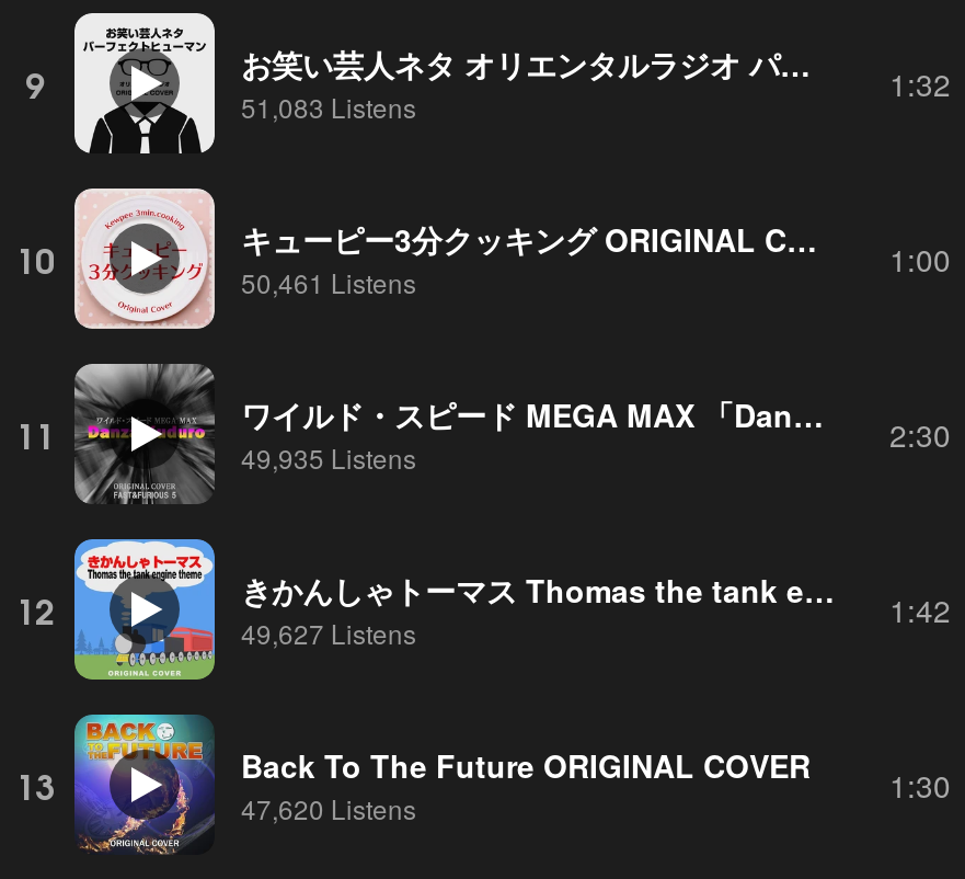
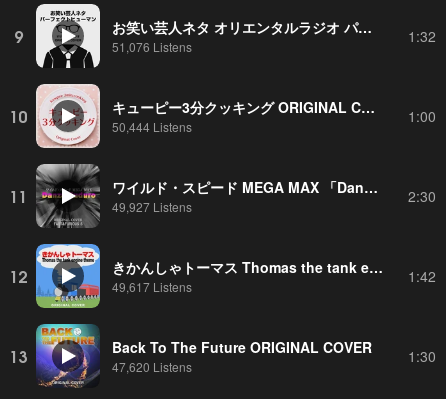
[241,87,416,124] 51,083 Listens -> [112,37,192,54] 51,076 Listens
[241,262,416,299] 50,461 Listens -> [112,117,192,134] 50,444 Listens
[241,437,416,475] 49,935 Listens -> [112,197,192,214] 49,927 Listens
[241,613,416,650] 49,627 Listens -> [112,277,192,294] 49,617 Listens

